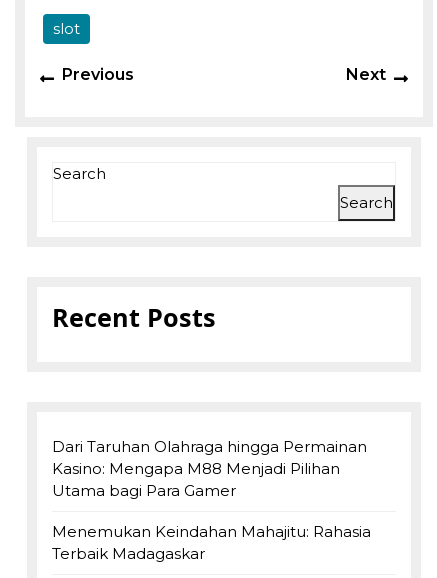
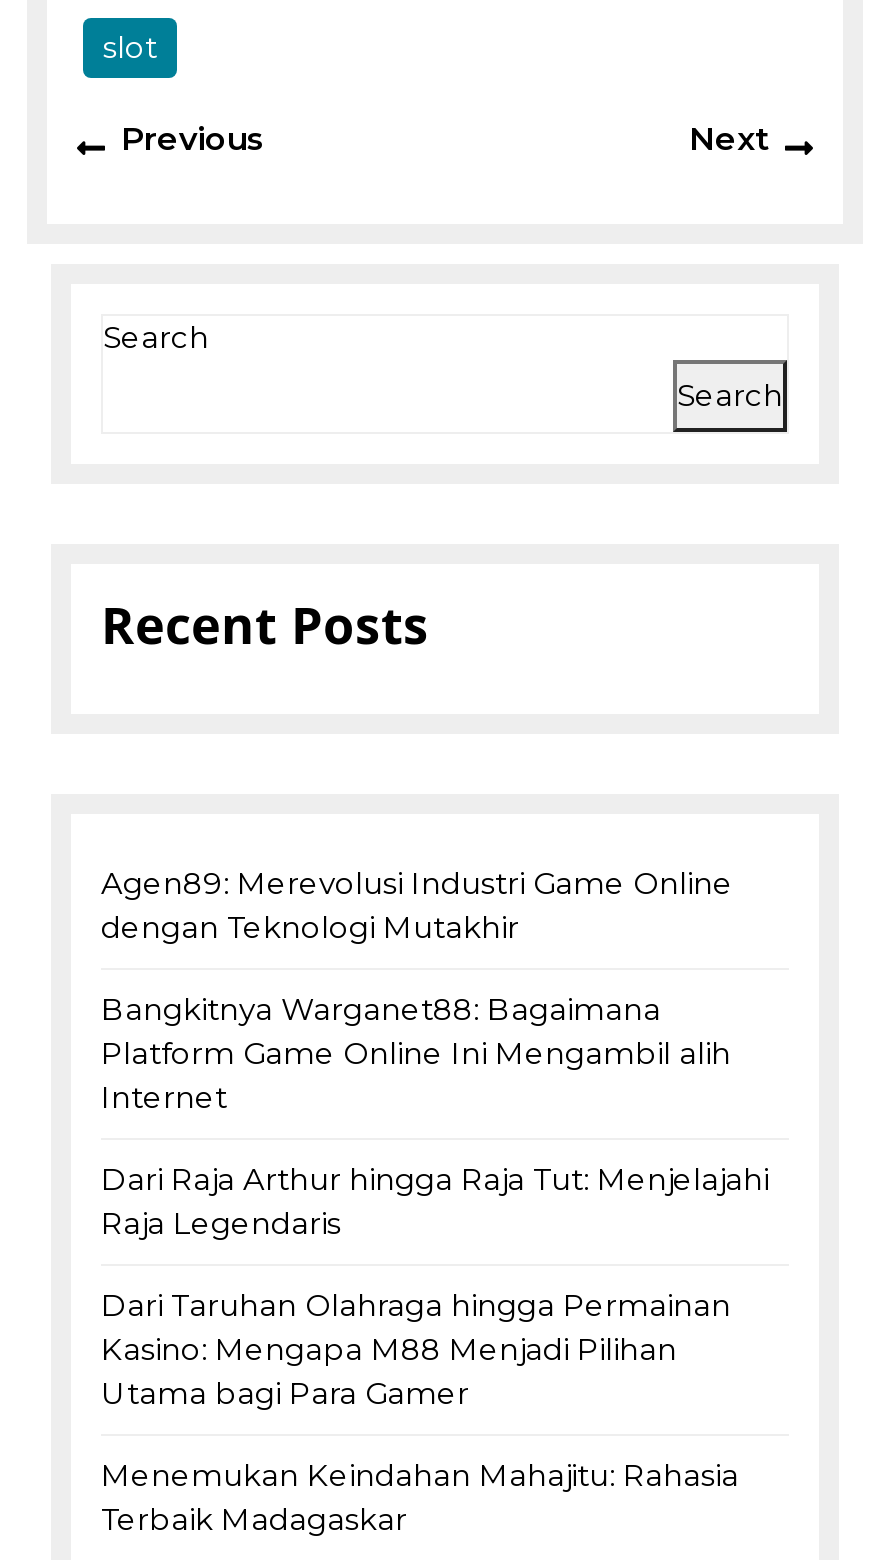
none -> [101,864,769,1242] Agen89: Merevolusi Industri Game Online | dengan Teknologi Mutakhir | Bangkitnya Warganet88: Bagaimana | Platform Game Online Ini Mengambil alih | Internet | Dari Raja Arthur hingga Raja Tut: Menjelajahi | Raja Legendaris

